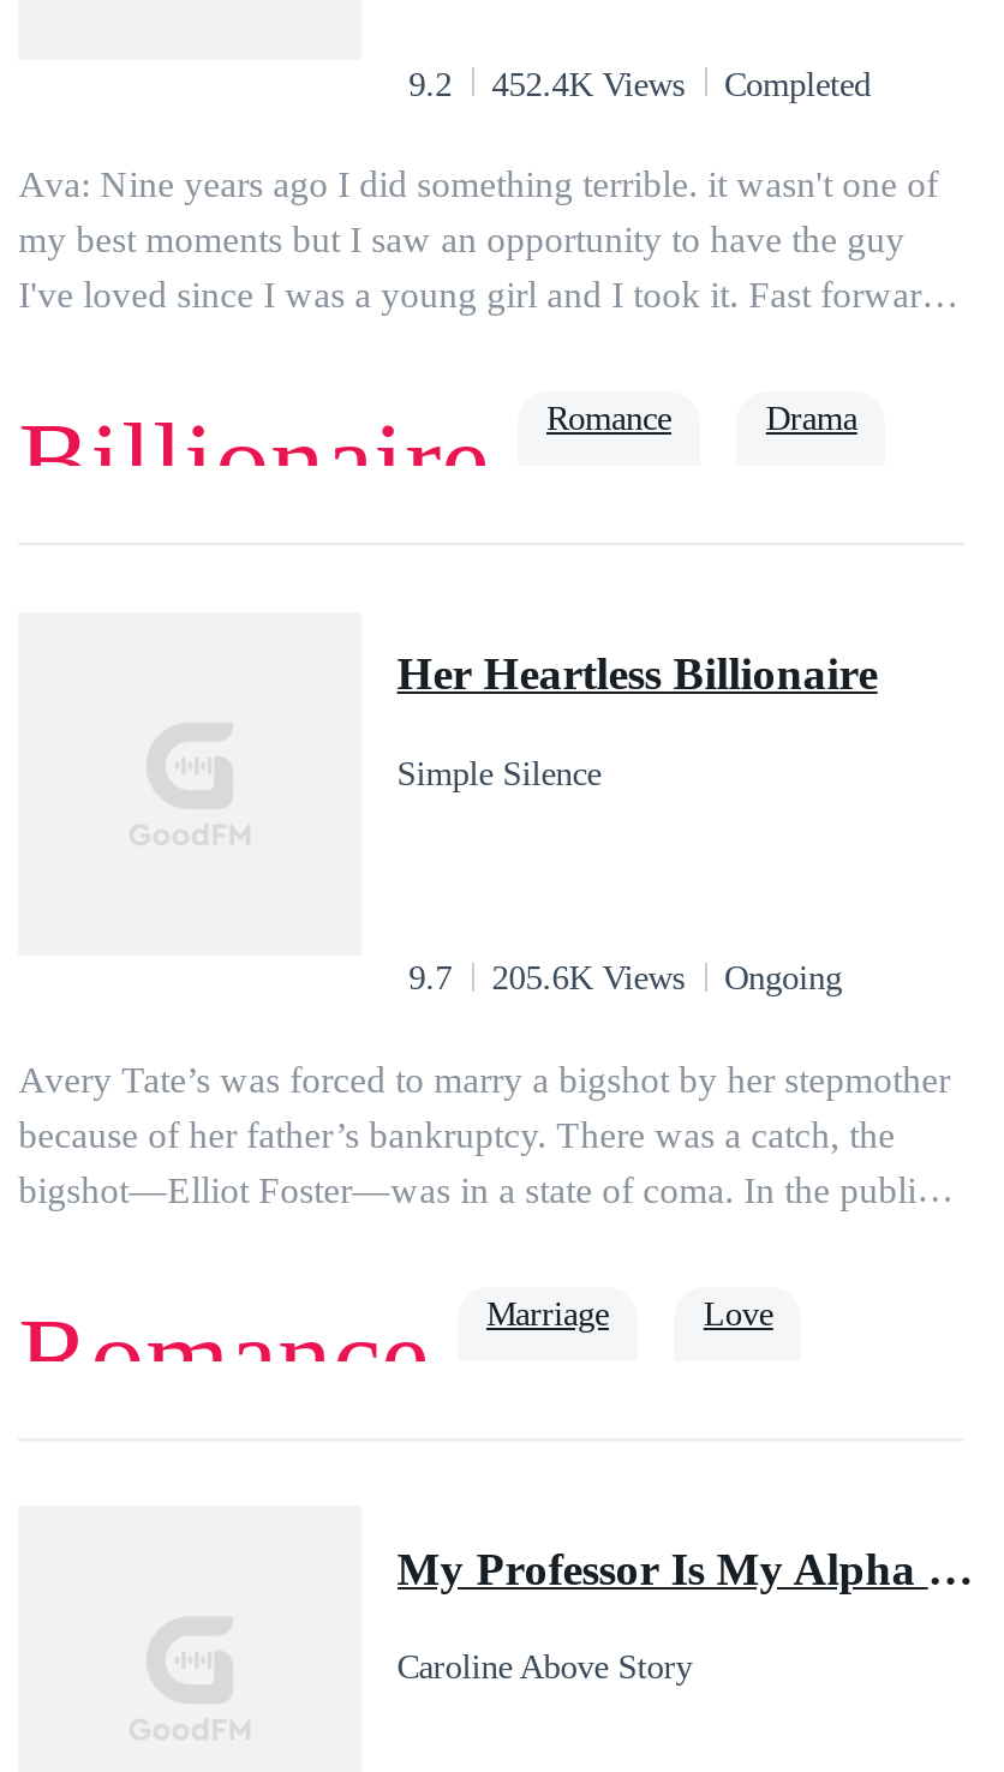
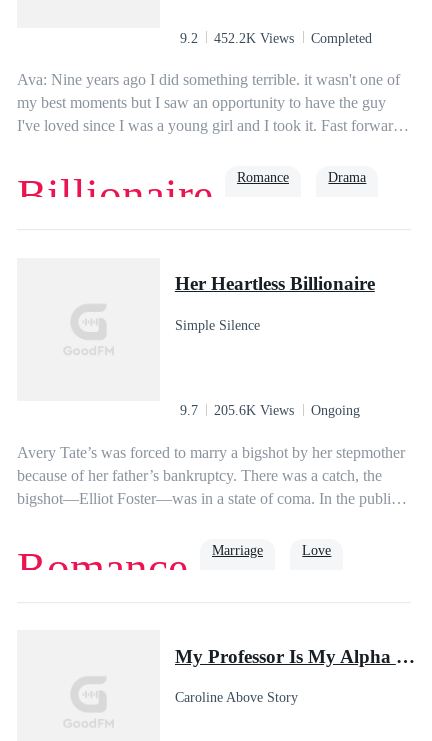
[409,64,871,102] 9.2 452.4K Views Completed -> [180,29,372,45] 9.2 452.2K Views Completed

